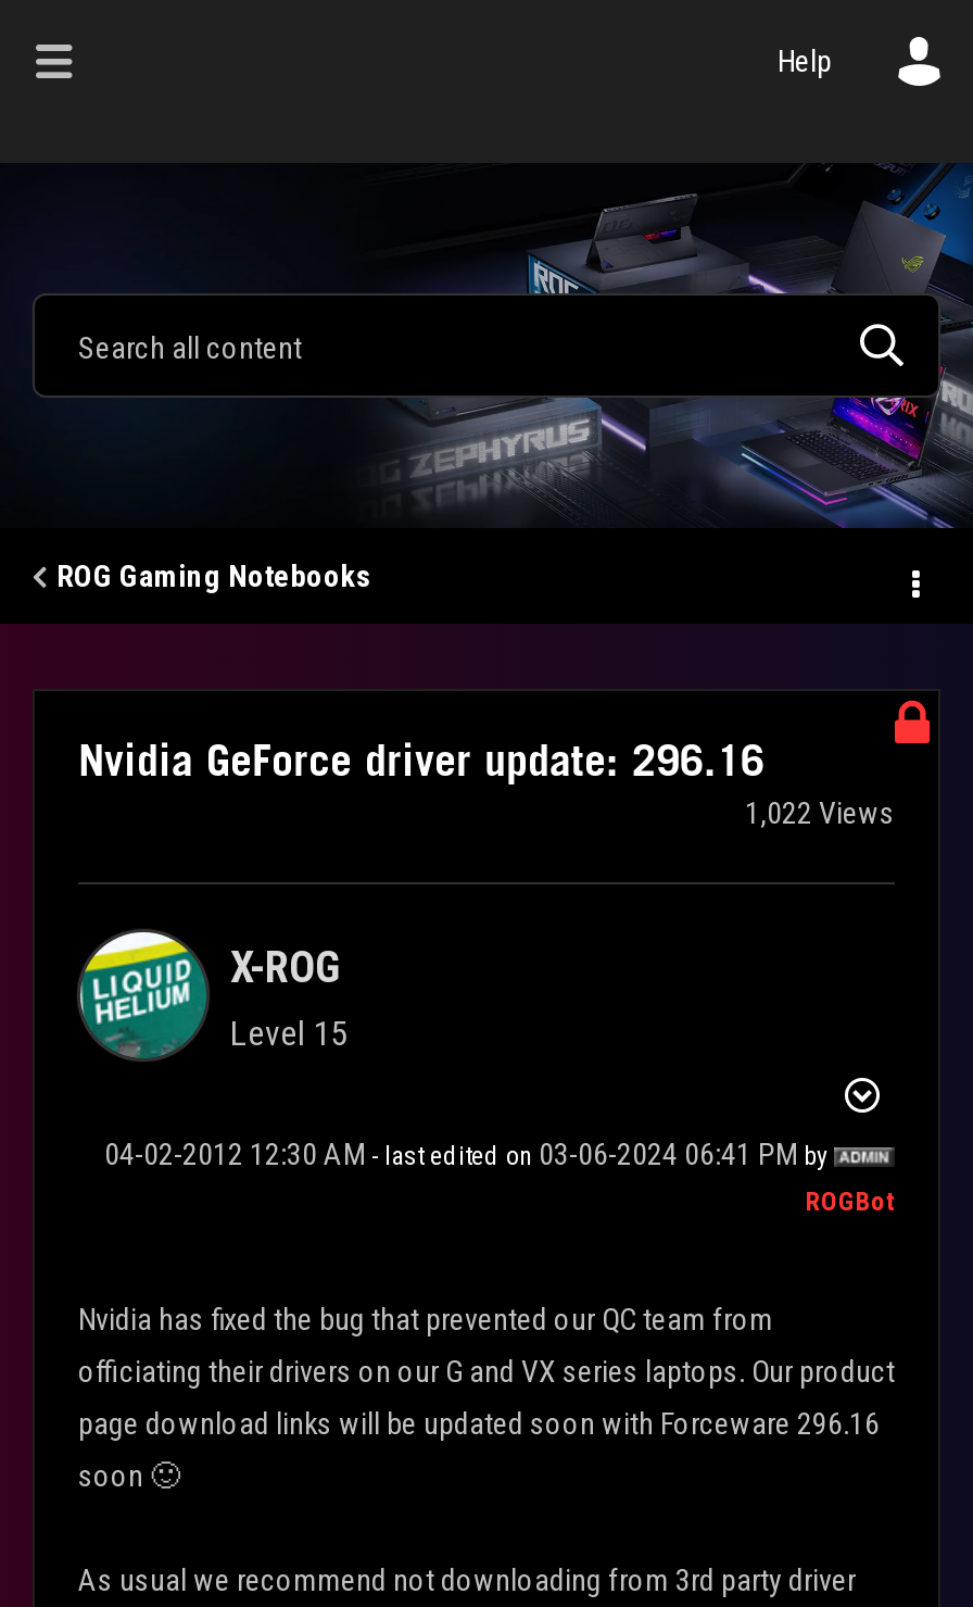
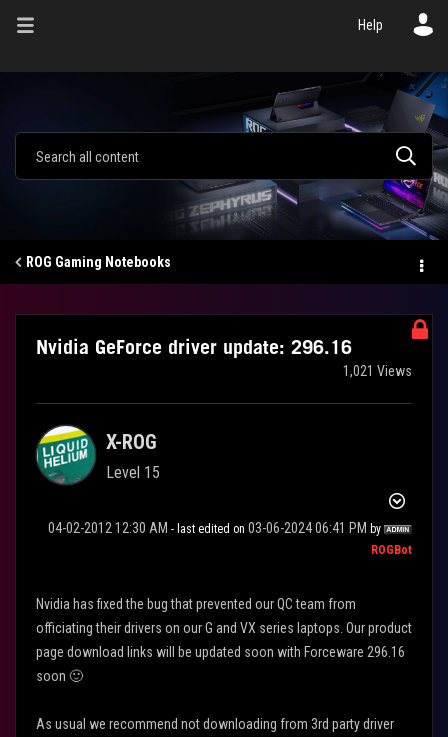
[745,795,895,830] 1,022 Views -> [343,363,412,379] 1,021 Views

